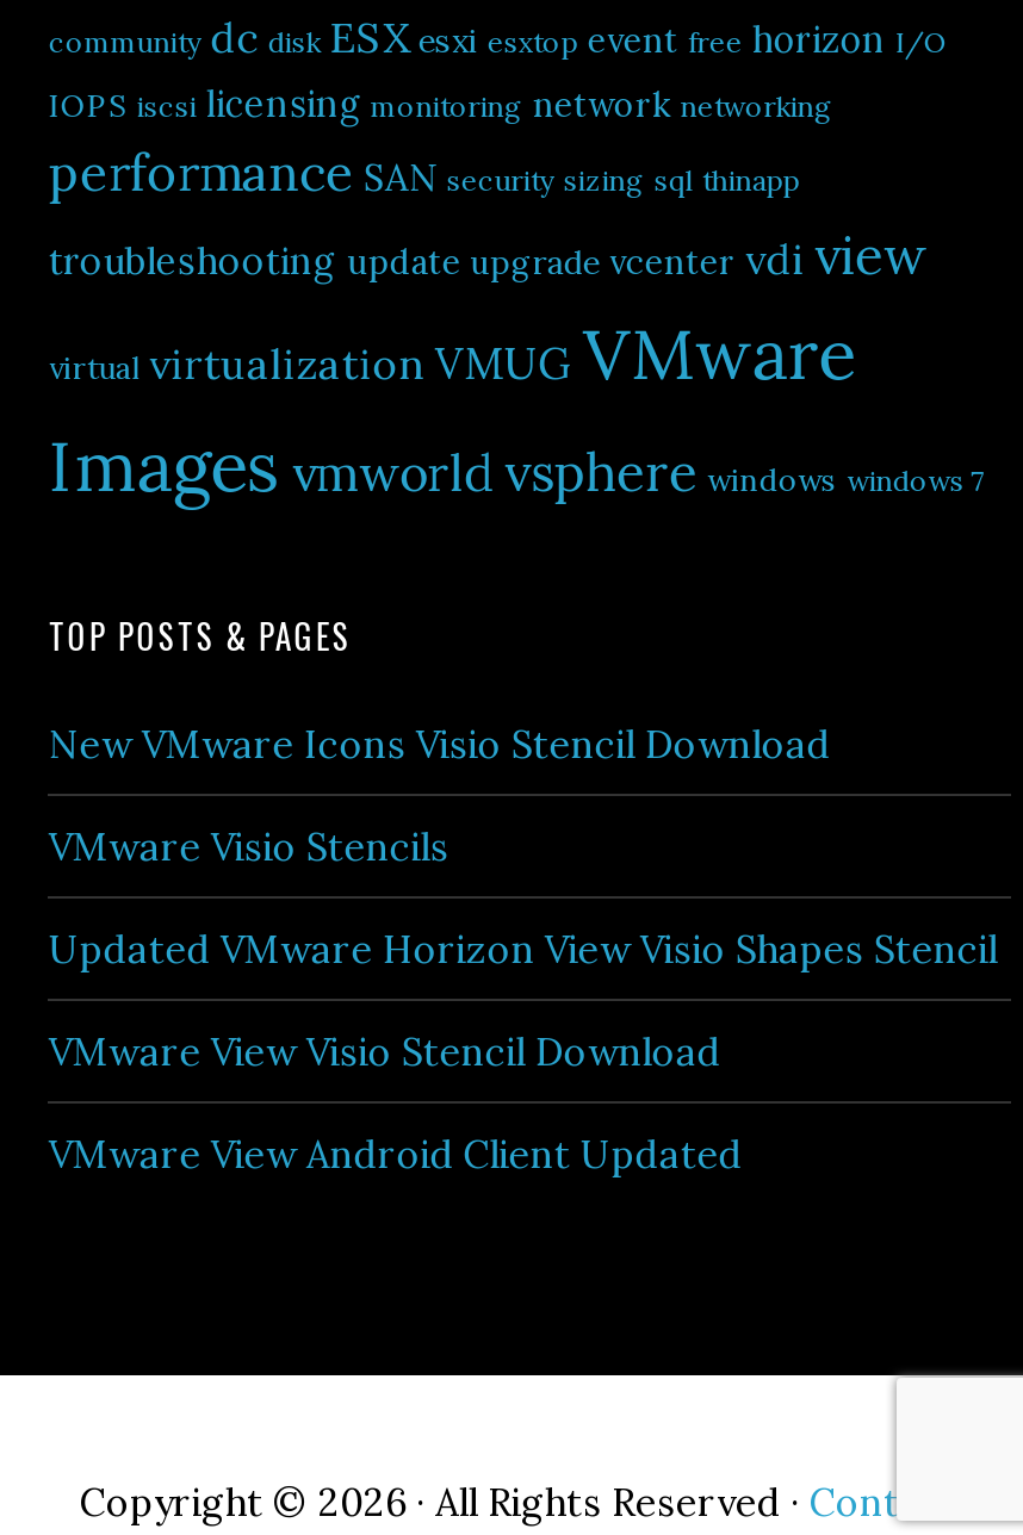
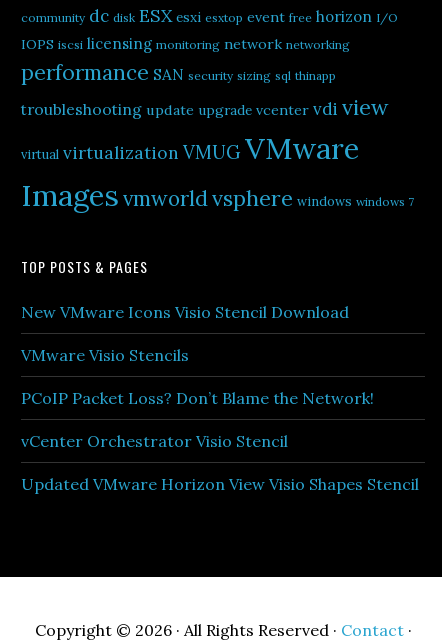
none -> [21,388,374,451] PCoIP Packet Loss? Don’t Blame the Network! | vCenter Orchestrator Visio Stencil
moved [49,925,998,972] -> [21,474,419,494]: Updated VMware Horizon View Visio Shapes Stencil
[49,1027,743,1177] VMware View Visio Stencil Download | VMware View Android Client Updated -> none

